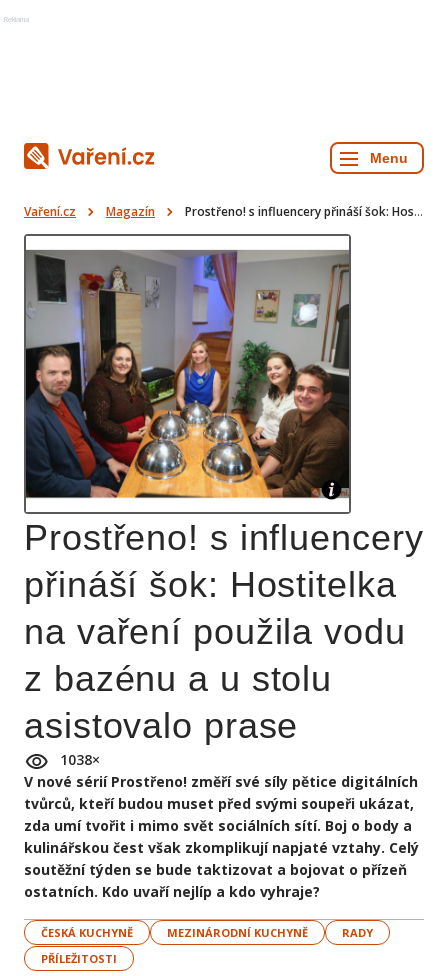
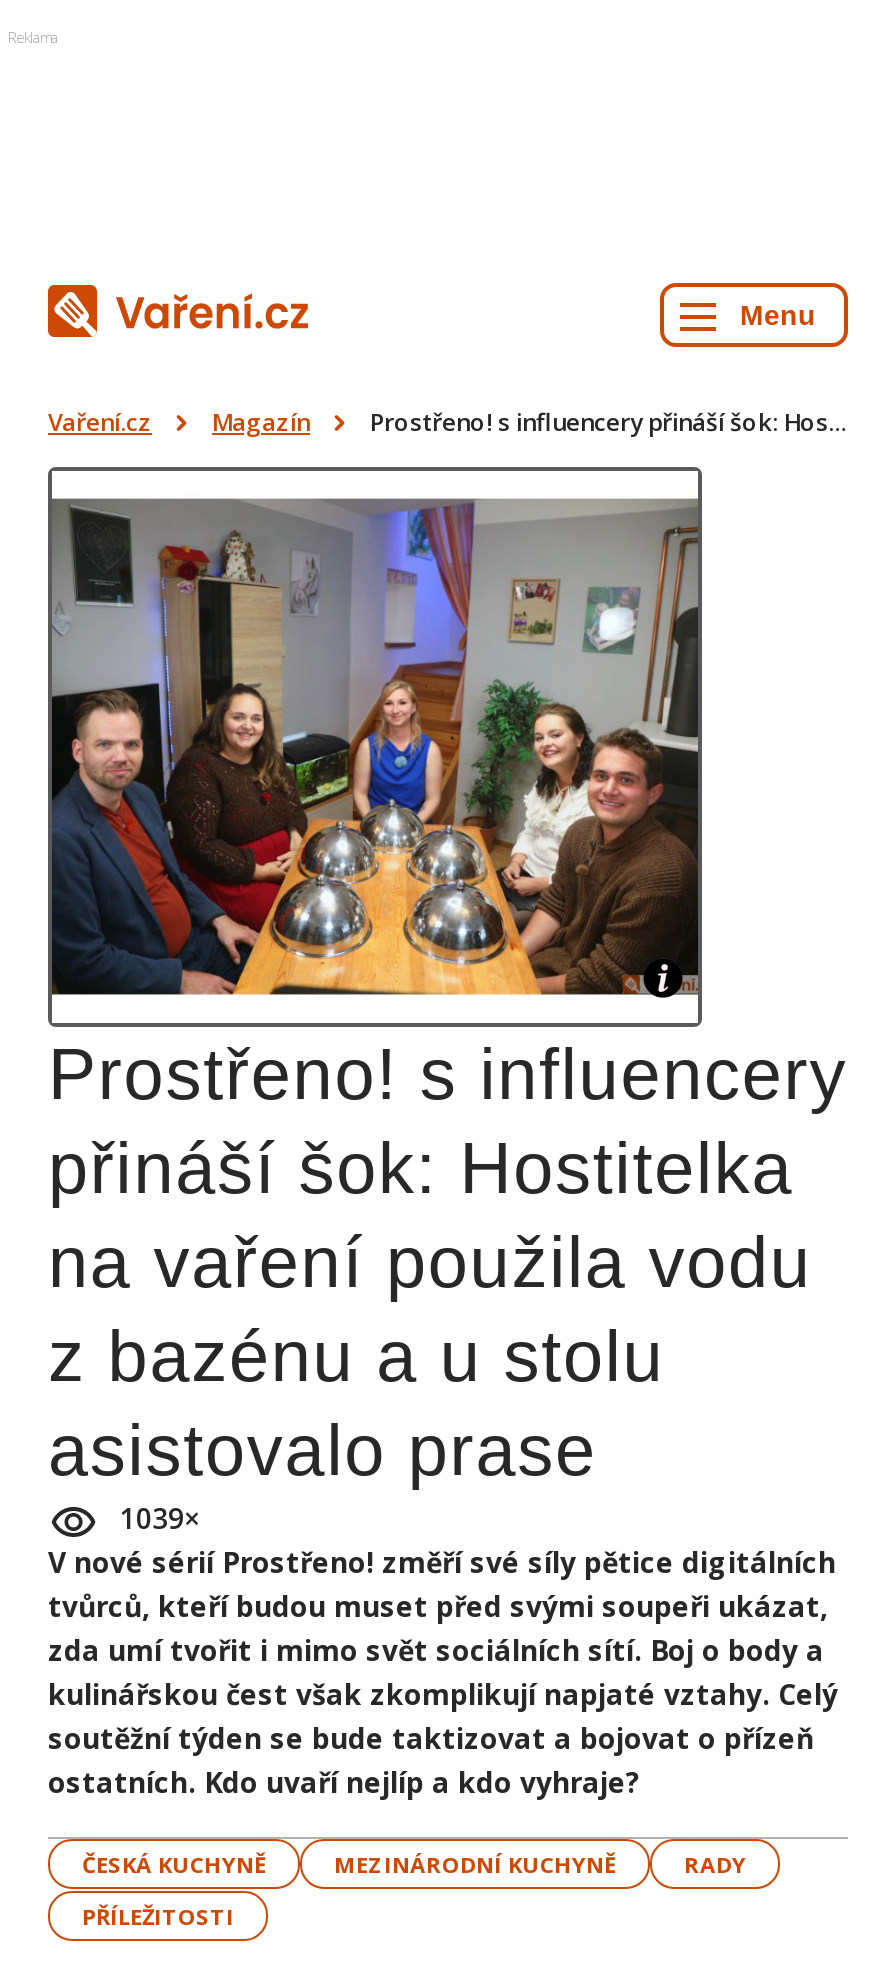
[60,750,100,769] 1038× -> [120,1499,200,1537] 1039×

